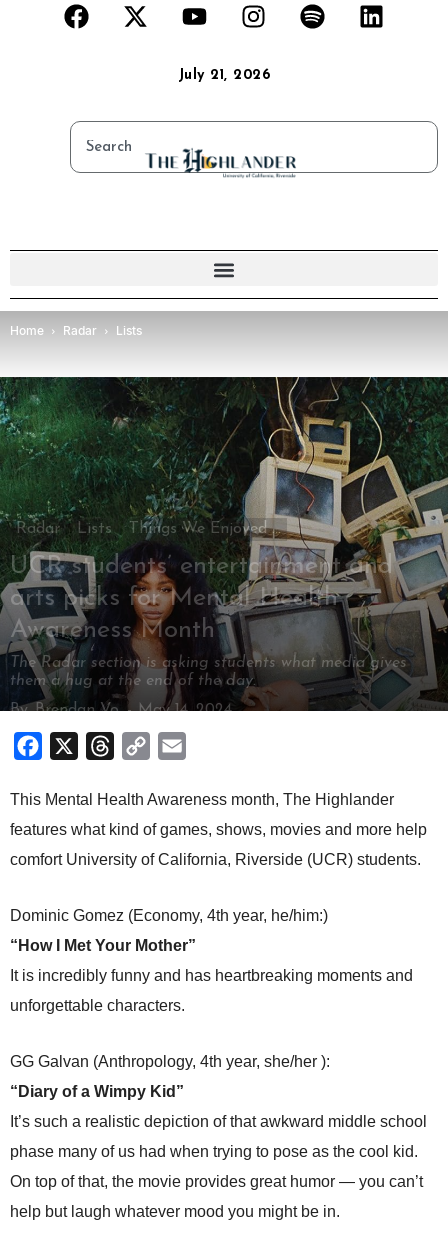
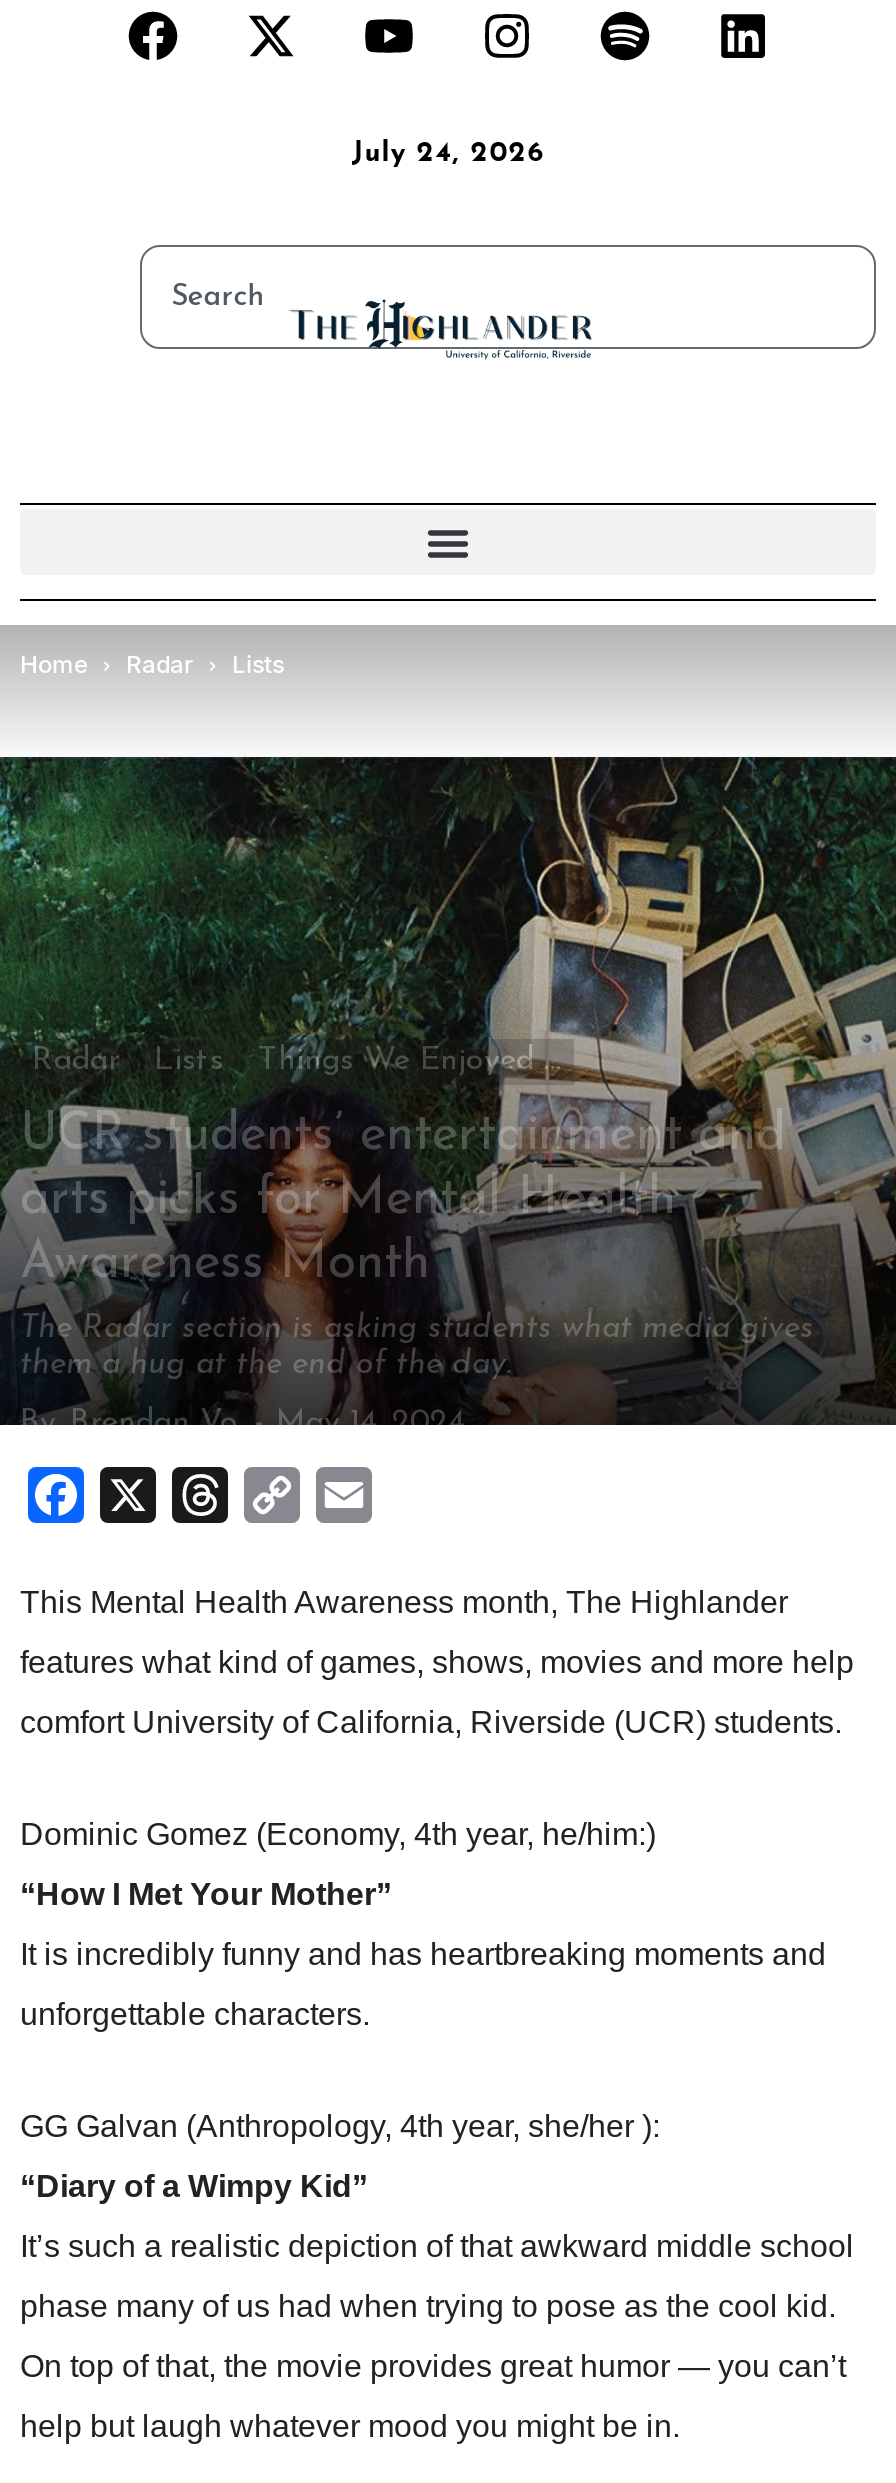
[178,68,270,83] July 21, 2026 -> [352,139,544,169] July 24, 2026

